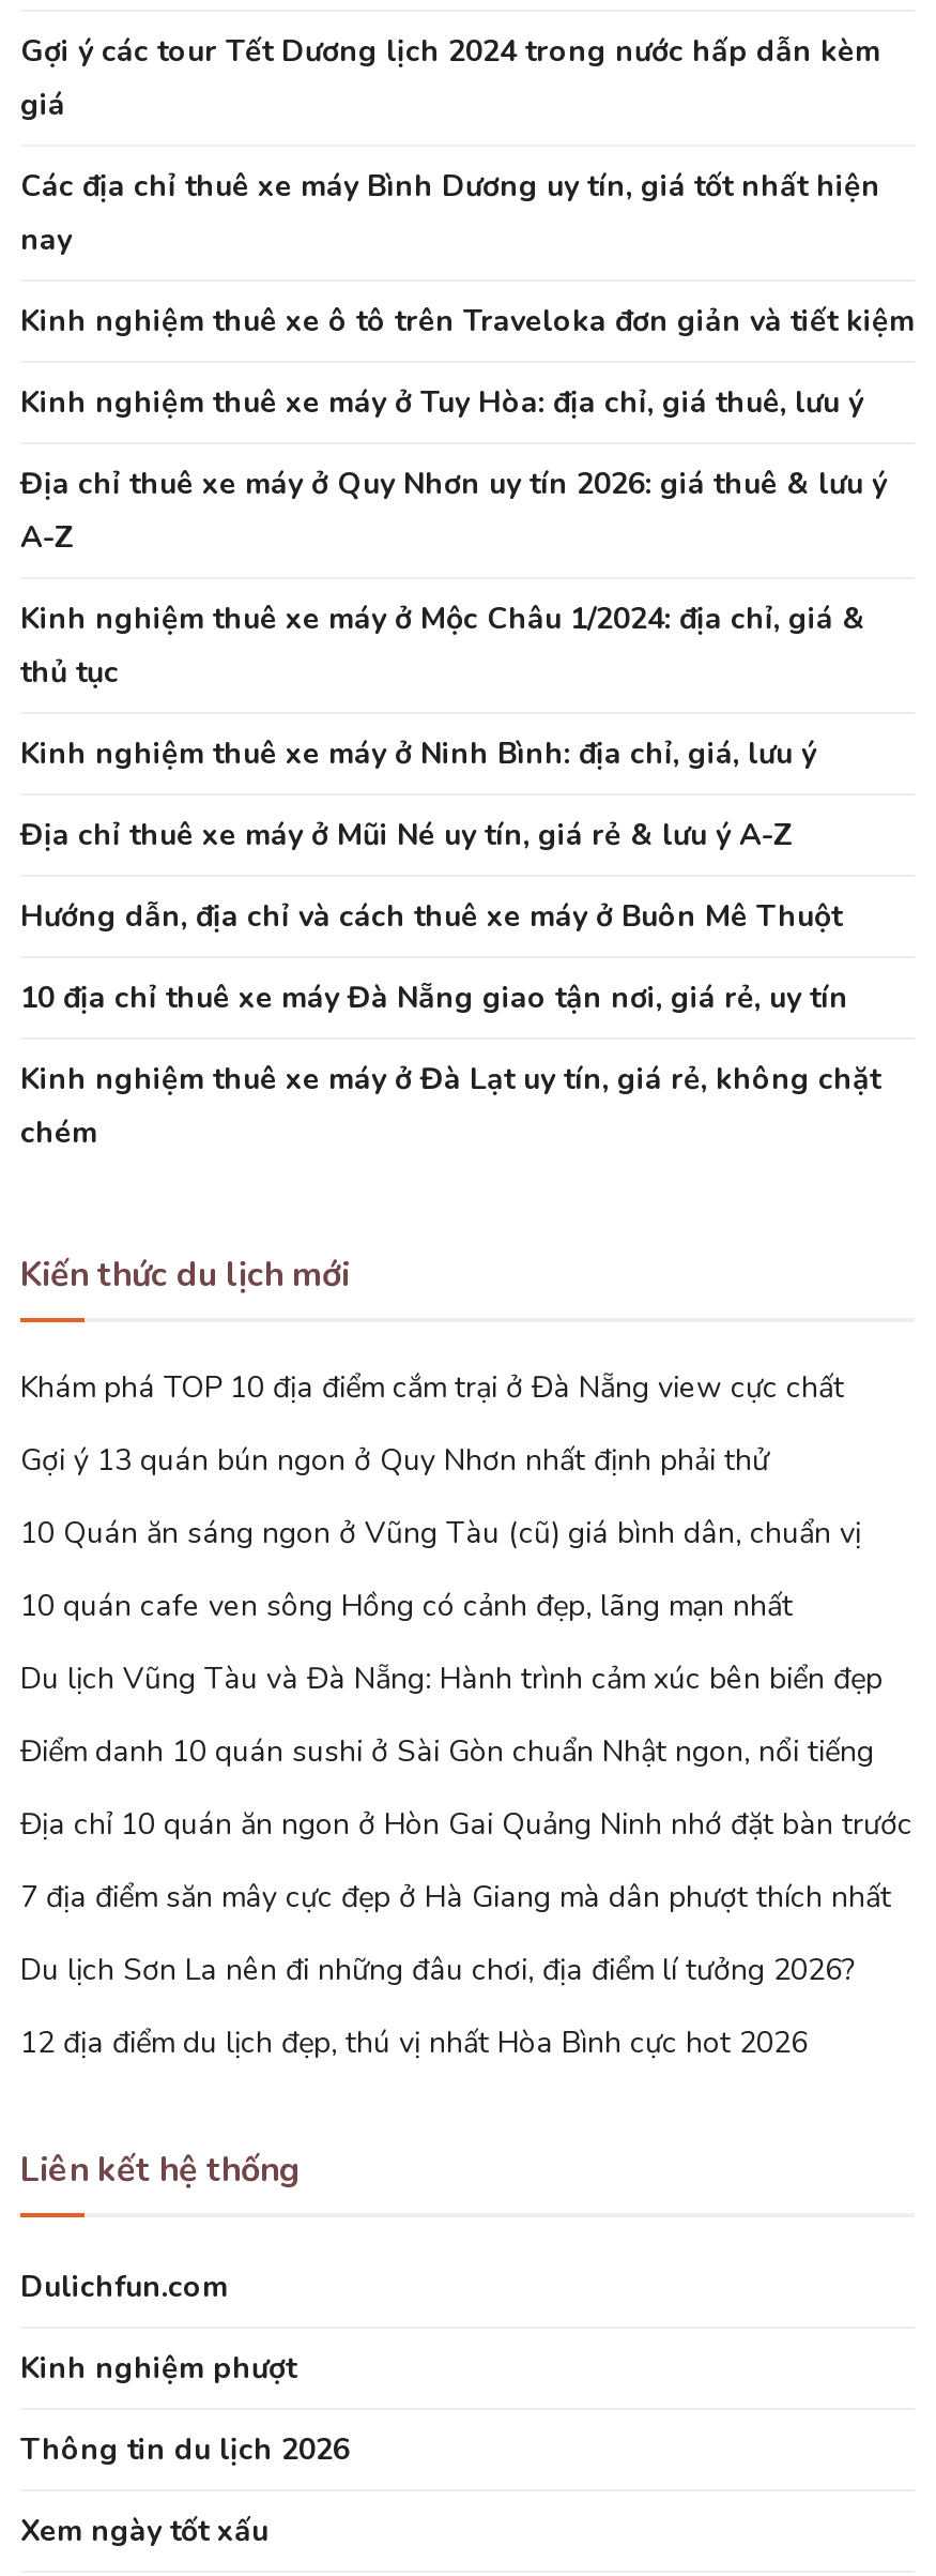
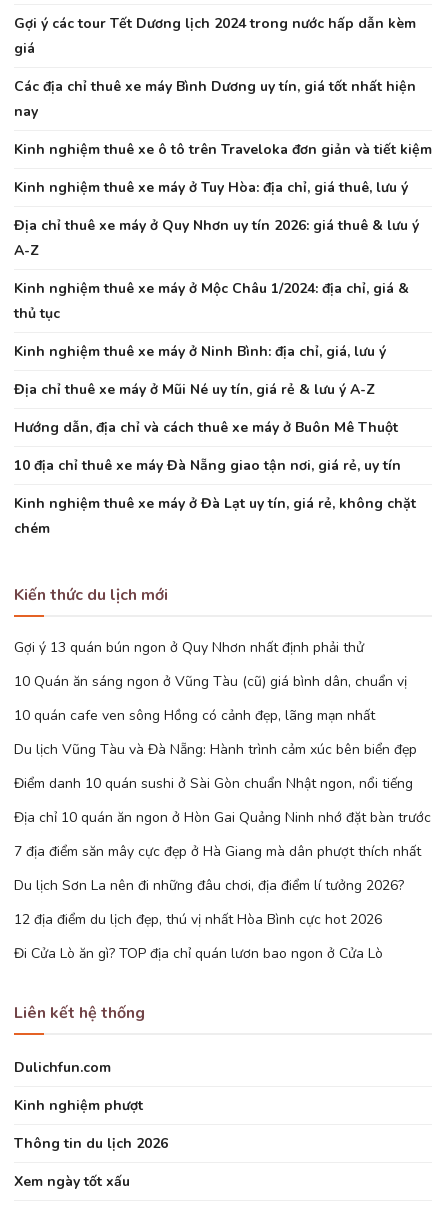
[20,1367,844,1408] Khám phá TOP 10 địa điểm cắm trại ở Đà Nẵng view cực chất -> none
moved [20,1440,912,2063] -> [14,638,431,929]: Gợi ý 13 quán bún ngon ở Quy Nhơn nhất định phải thử | 10 Quán ăn sáng ngon ở Vũng Tàu (cũ) giá bình dân, chuẩn vị | 10 quán cafe ven sông Hồng có cảnh đẹp, lãng mạn nhất | ... | Du lịch Sơn La nên đi những đâu chơi, địa điểm lí tưởng 2026? | 12 địa điểm du lịch đẹp, thú vị nhất Hòa Bình cực hot 2026
none -> [14,944,383,963] Đi Cửa Lò ăn gì? TOP địa chỉ quán lươn bao ngon ở Cửa Lò

